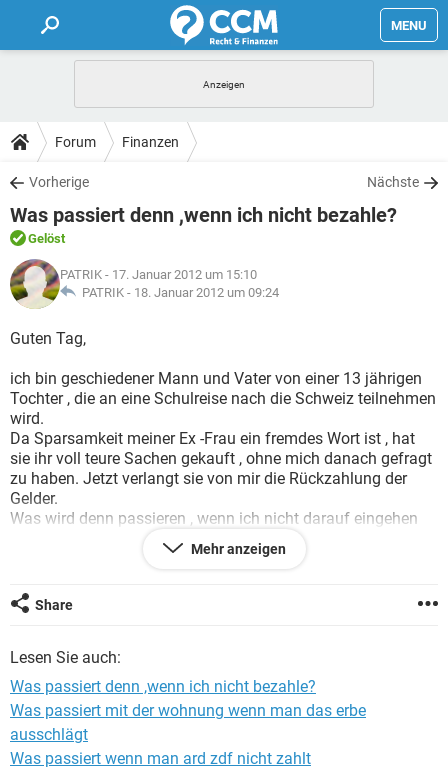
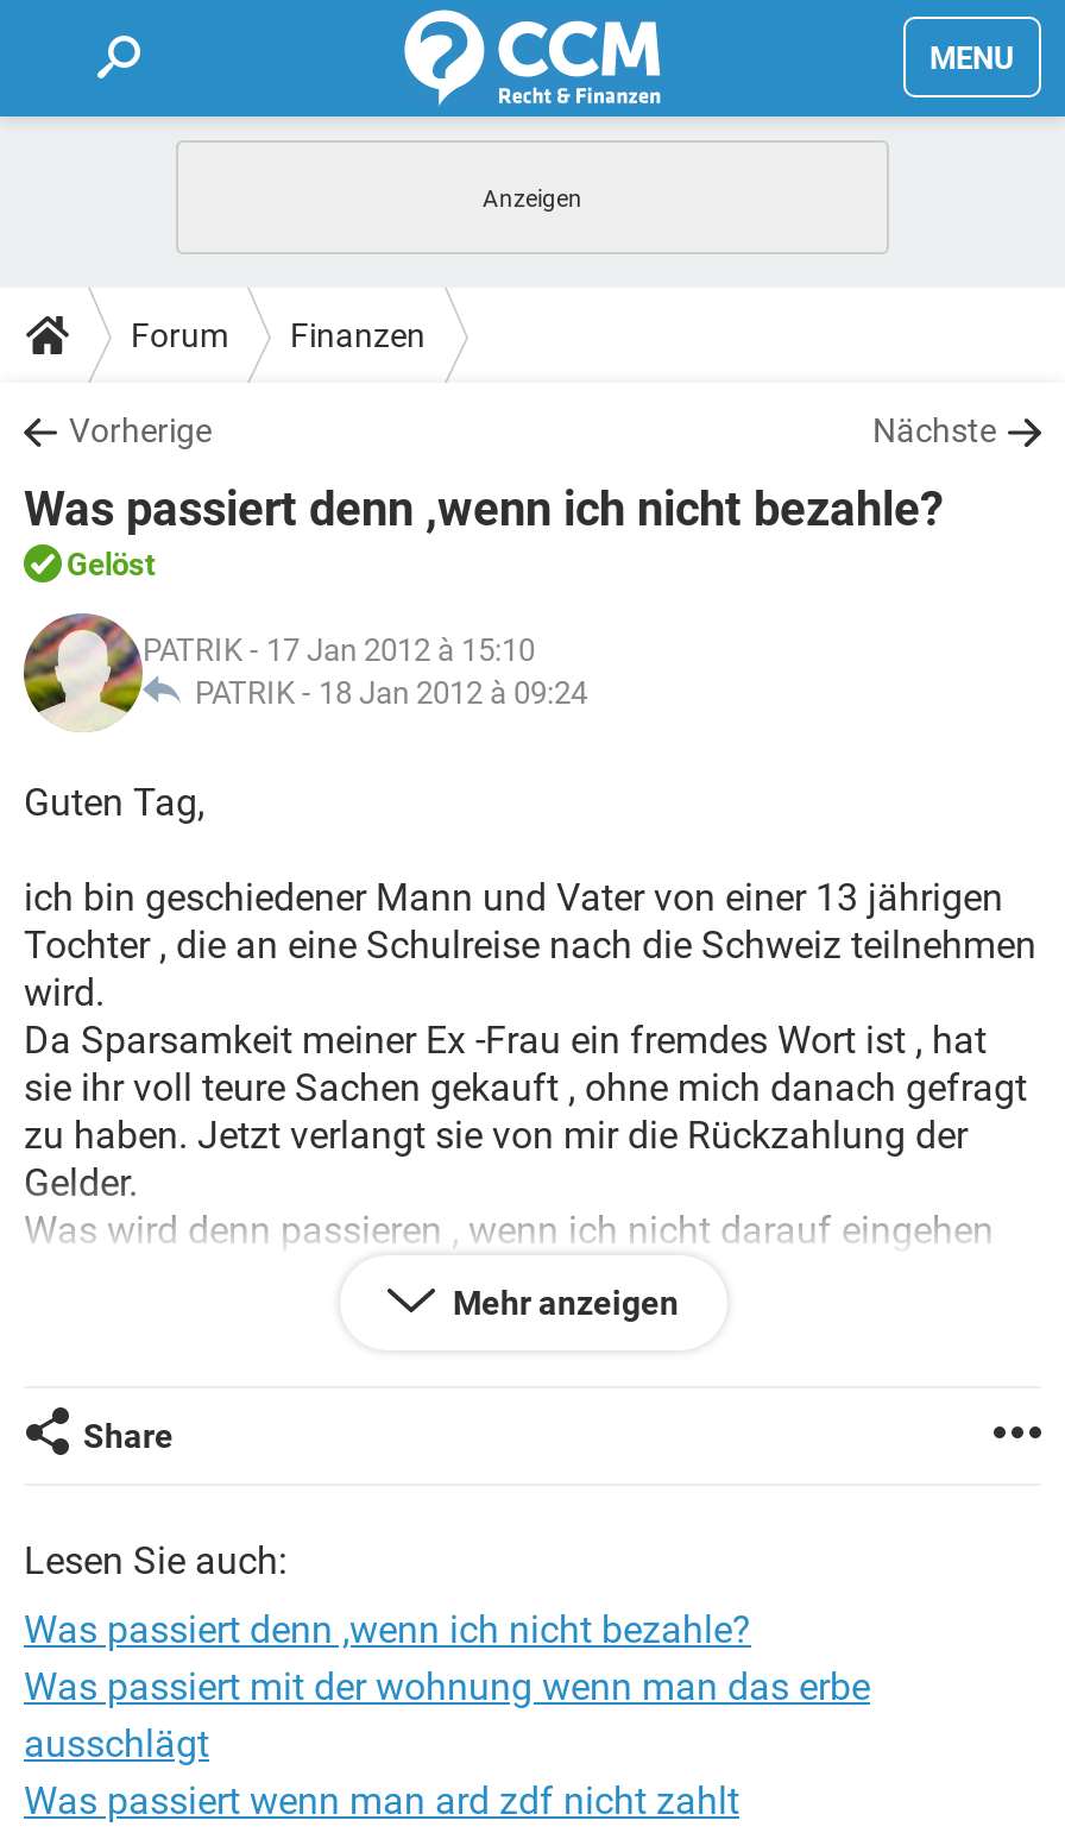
[60,267,257,282] PATRIK - 17. Januar 2012 um 15:10 -> [143,632,535,668] PATRIK - 17 Jan 2012 à 15:10
[76,285,279,300] PATRIK - 18. Januar 2012 um 09:24 -> [181,675,587,711] PATRIK - 18 Jan 2012 à 09:24

